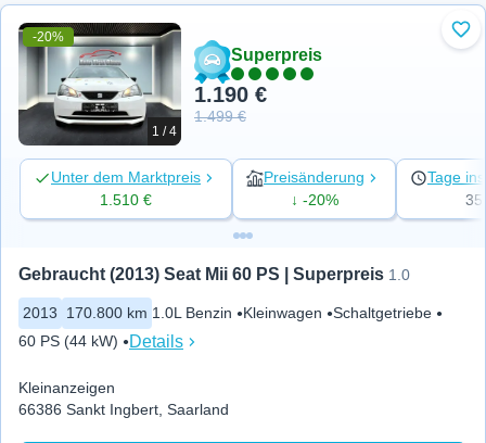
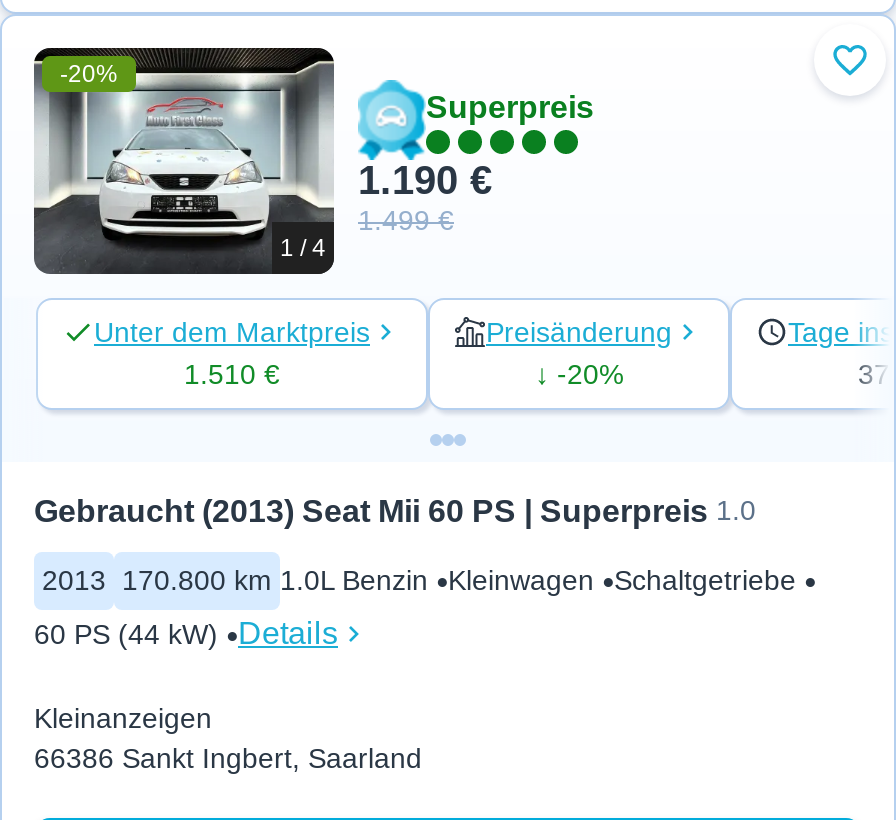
[465,192,483,209] 35 -> [858,357,890,389] 37

